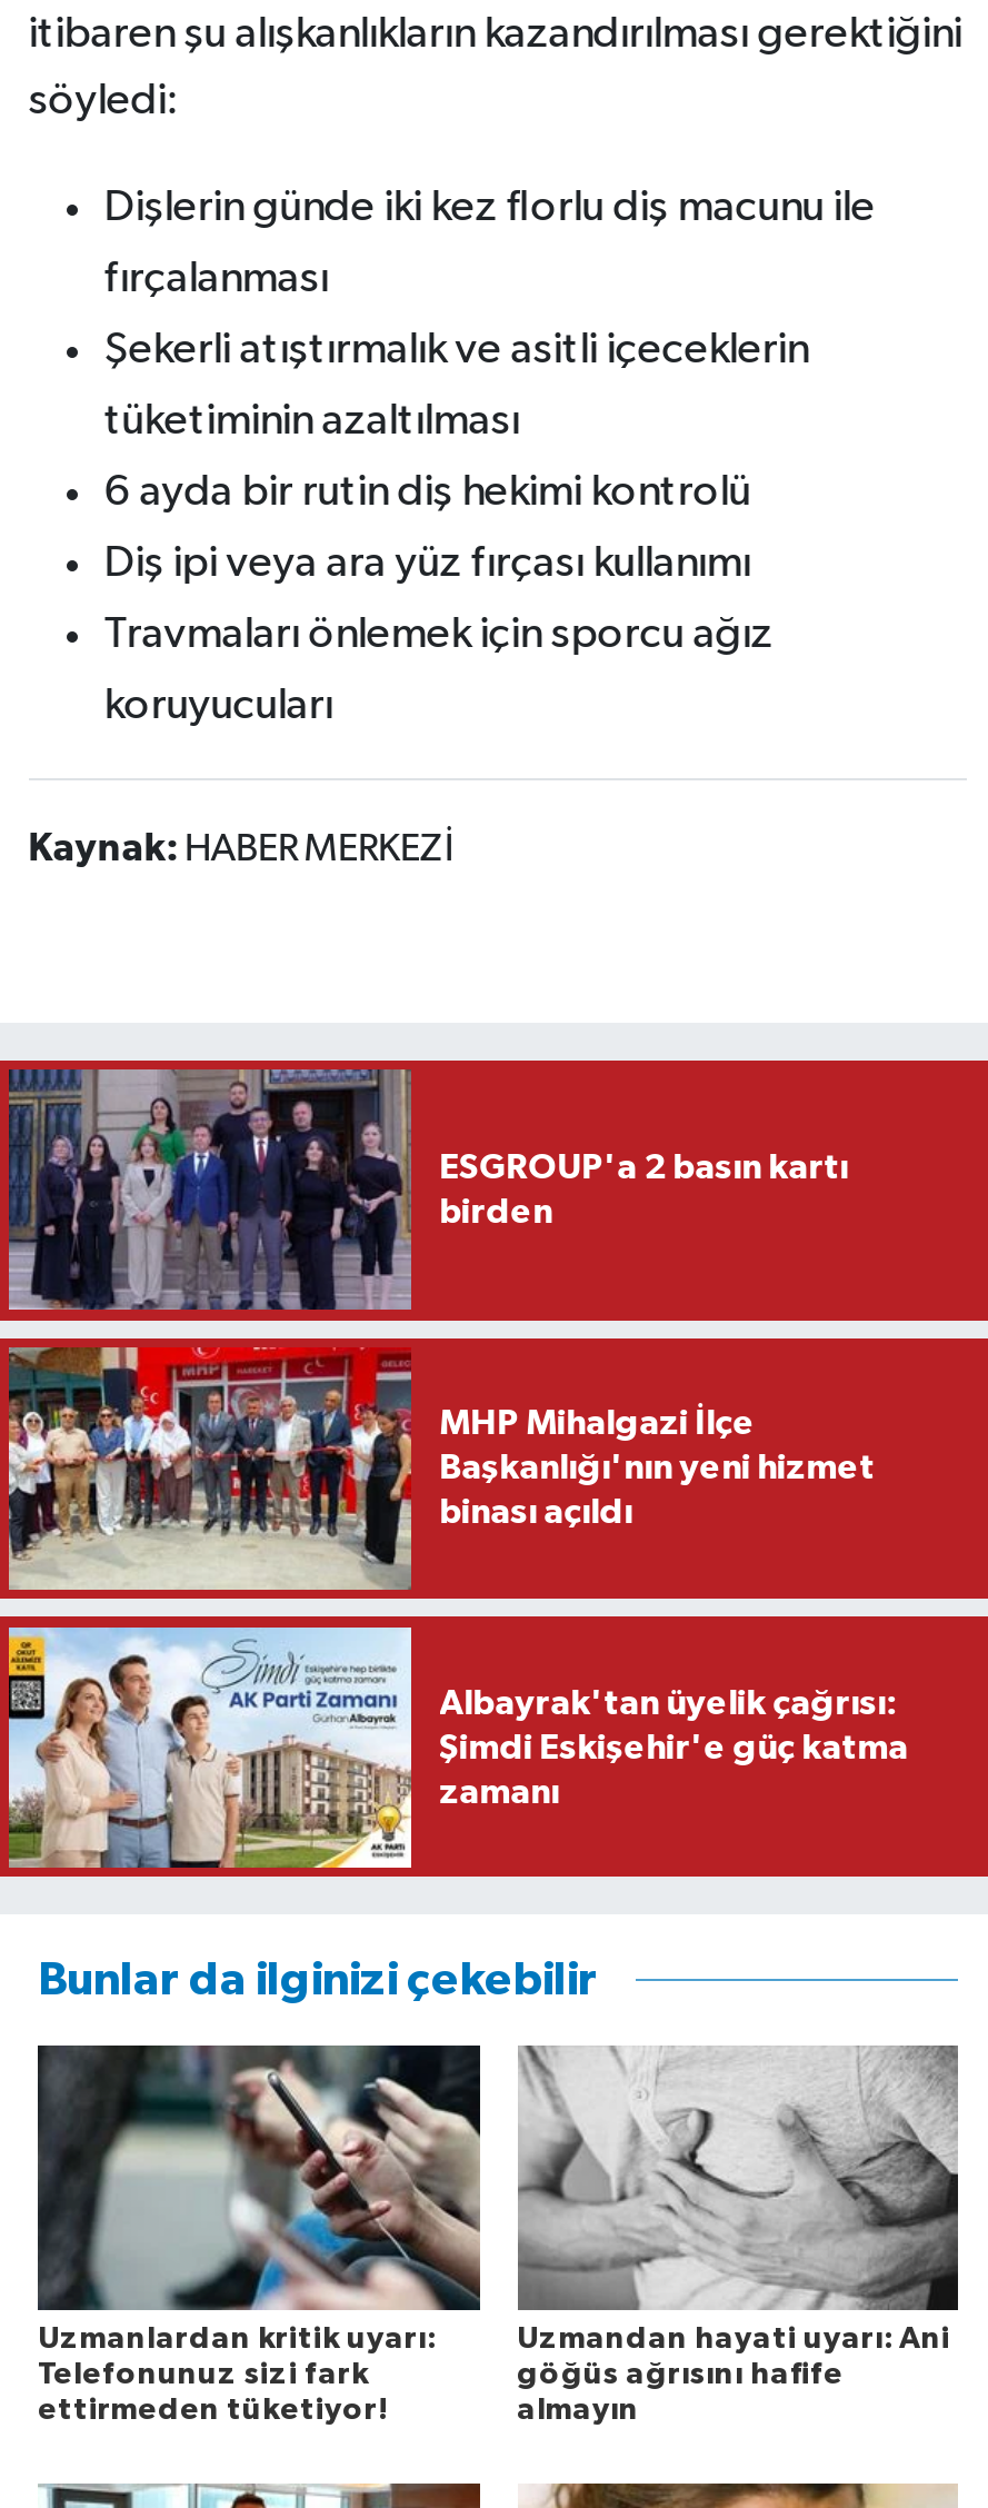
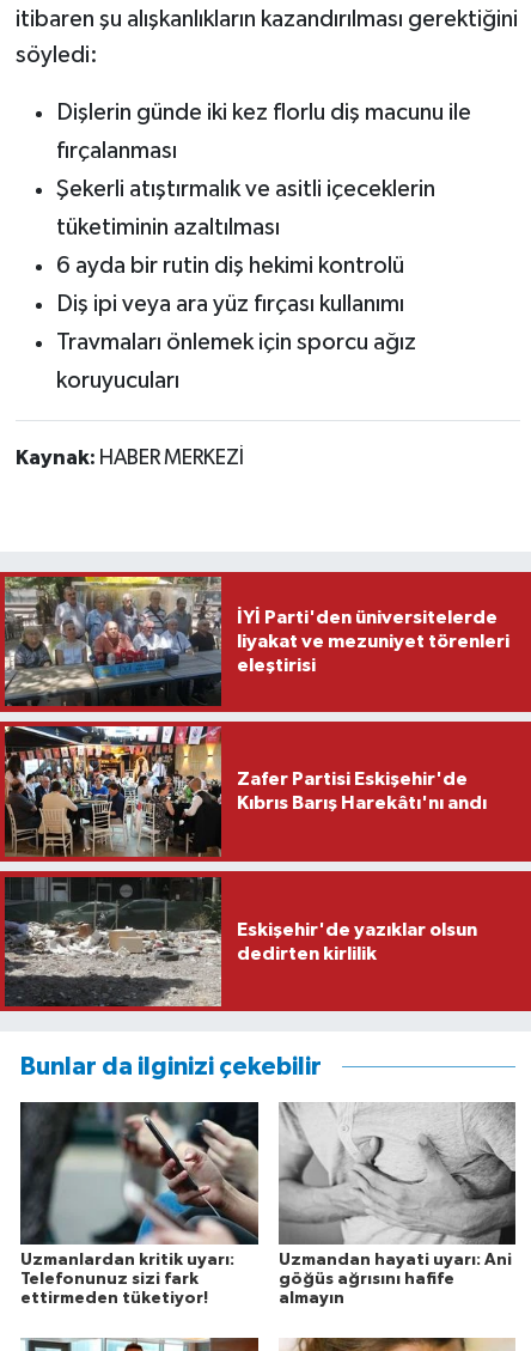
[7,1067,848,1312] [image] | ESGROUP'a 2 basın kartı | birden -> [4,576,509,707] [image] | İYİ Parti'den üniversitelerde | liyakat ve mezuniyet törenleri | eleştirisi
[7,1345,875,1592] [image] | MHP Mihalgazi İlçe | Başkanlığı'nın yeni hizmet | binası açıldı -> [4,725,486,858] [image] | Zafer Partisi Eskişehir'de | Kıbrıs Barış Harekâtı'nı andı
[7,1625,908,1870] [image] | Albayrak'tan üyelik çağrısı: | Şimdi Eskişehir'e güç katma | zamanı -> [4,876,477,1008] [image] | Eskişehir'de yazıklar olsun | dedirten kirlilik

